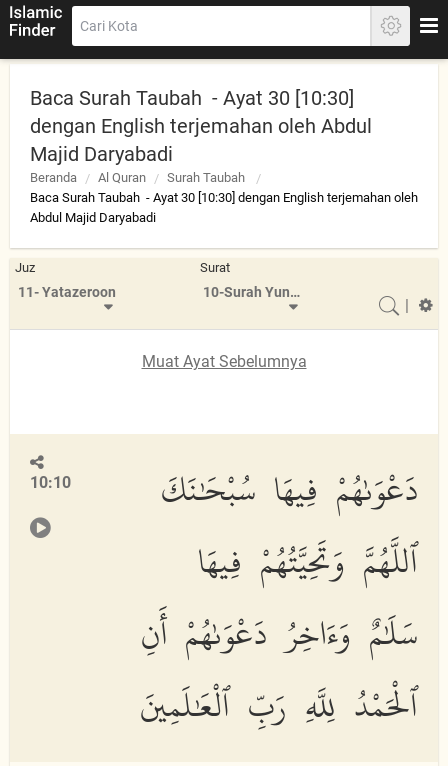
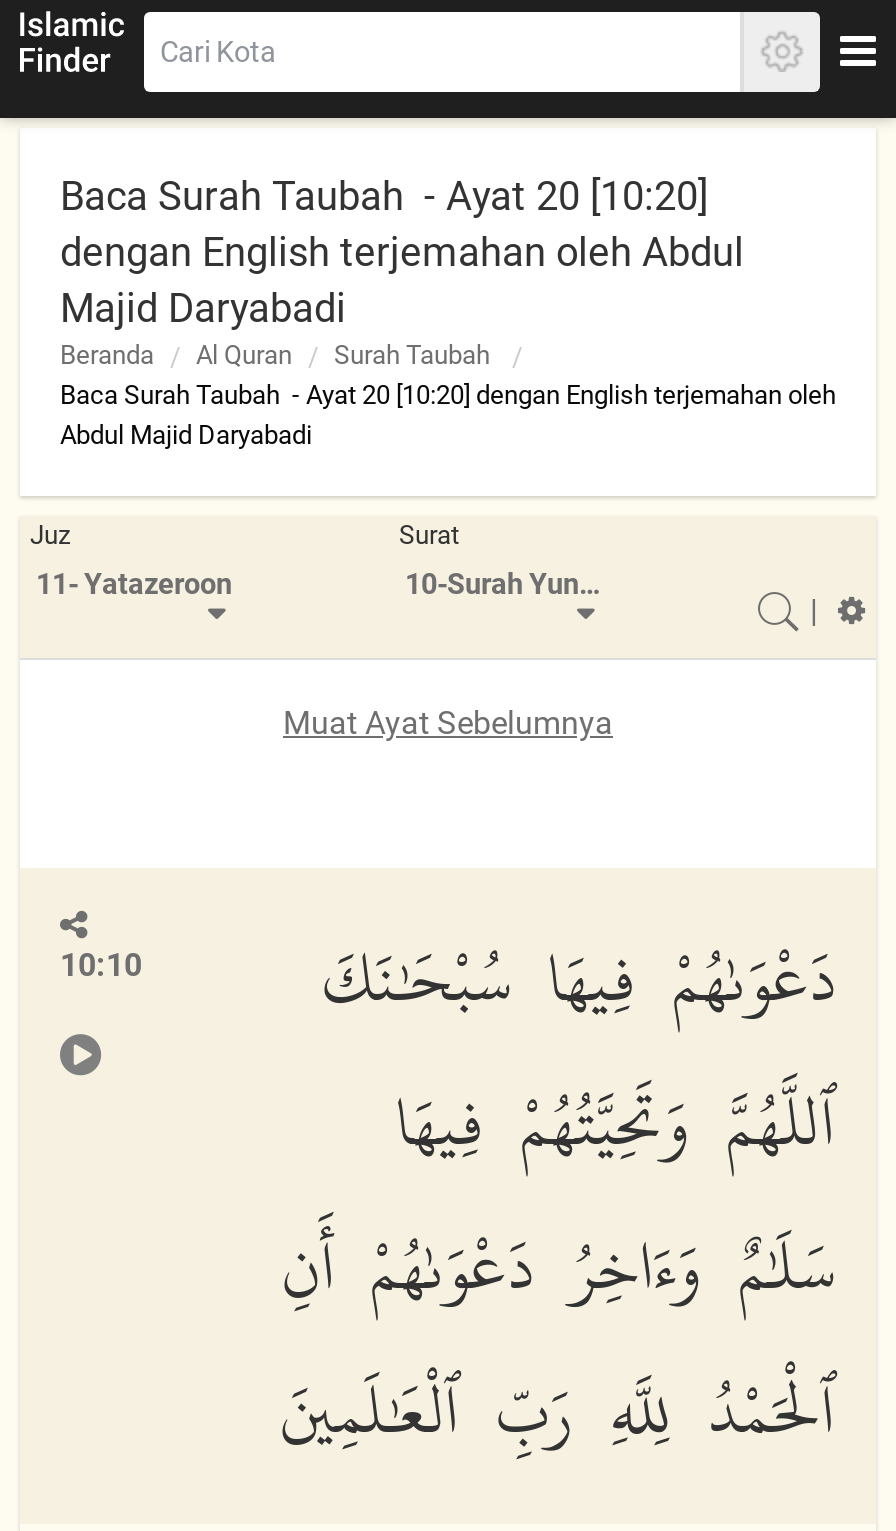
[30,86,354,110] Baca Surah Taubah - Ayat 30 [10:30] -> [60,172,708,220] Baca Surah Taubah - Ayat 20 [10:20]
[30,190,418,205] Baca Surah Taubah - Ayat 30 [10:30] dengan English terjemahan oleh -> [60,380,836,410] Baca Surah Taubah - Ayat 20 [10:20] dengan English terjemahan oleh

